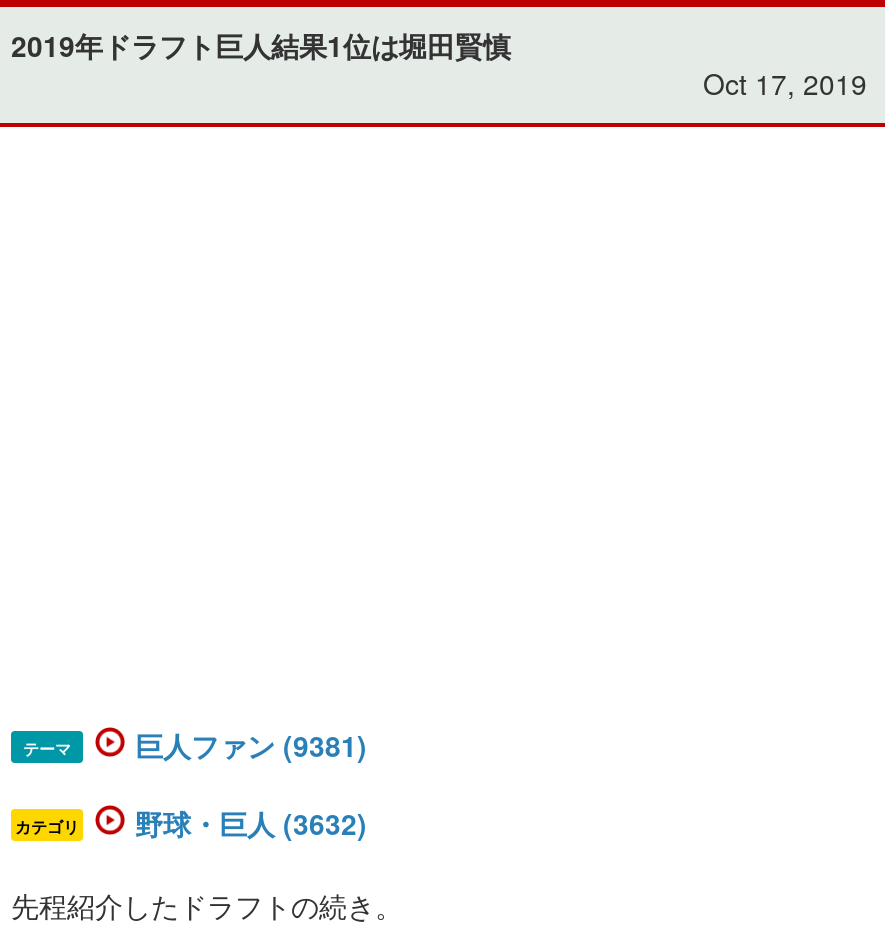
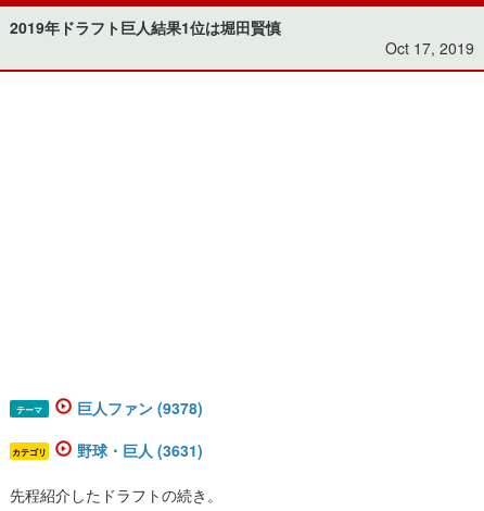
[135,725,367,765] 巨人ファン (9381) -> [77,397,203,418] 巨人ファン (9378)
[135,803,367,843] 野球・巨人 (3632) -> [77,439,203,461] 野球・巨人 (3631)

